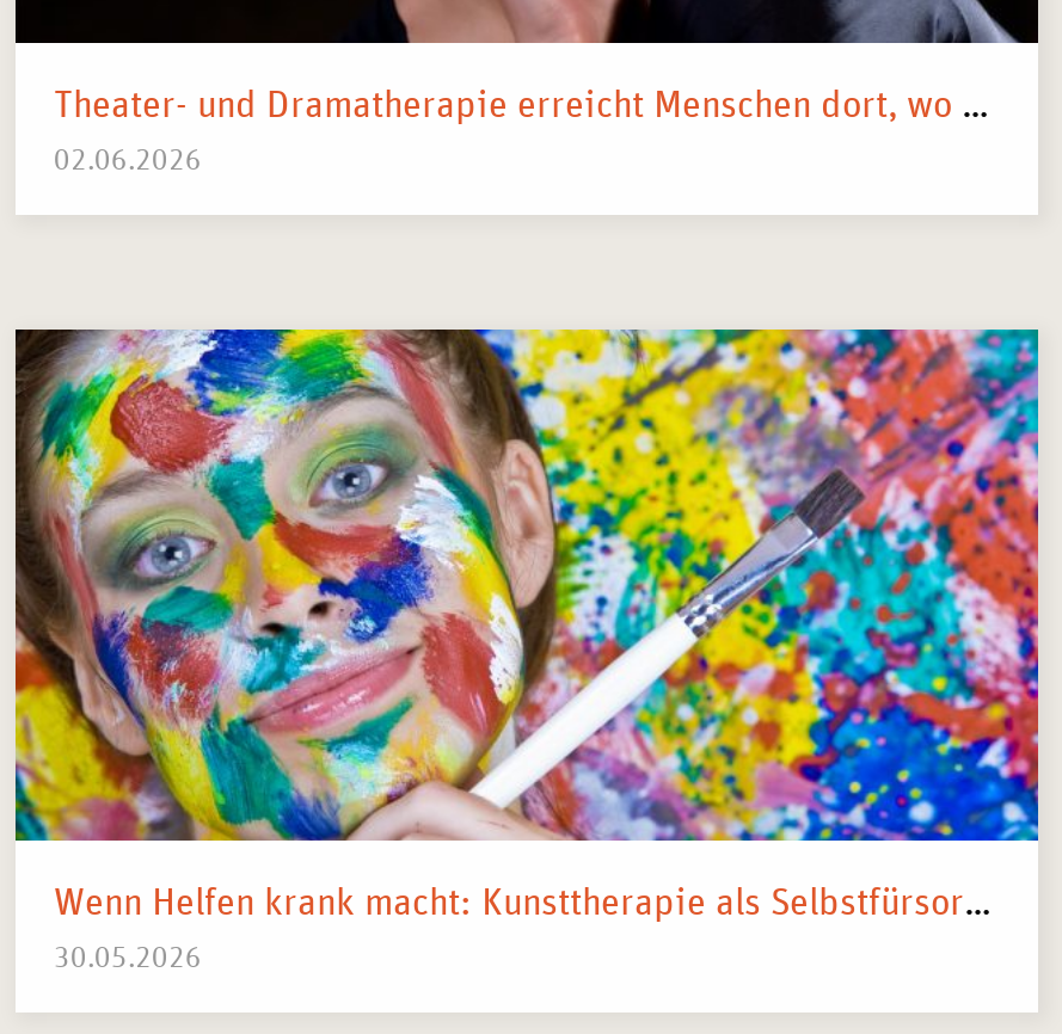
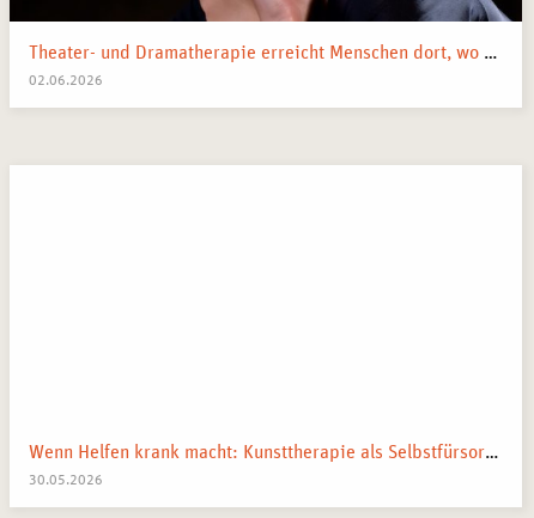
[13,327,1040,843] [image] -> none

